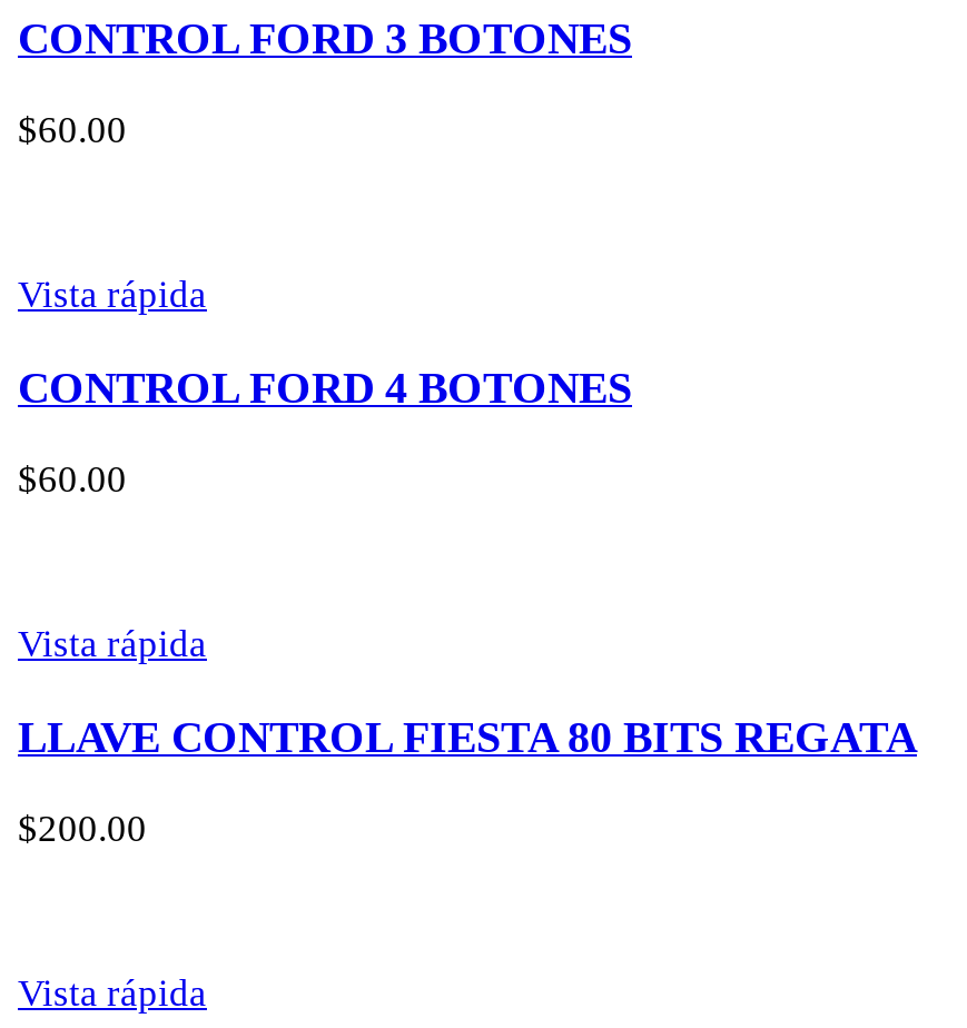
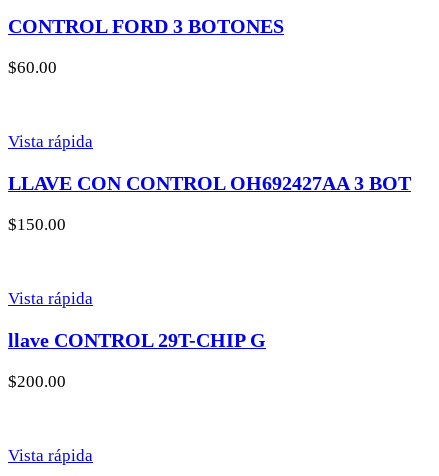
[18,363,632,412] CONTROL FORD 4 BOTONES -> [8,172,411,194] LLAVE CON CONTROL OH692427AA 3 BOT
[18,458,127,501] $60.00 -> [8,215,66,234] $150.00
[18,712,917,761] LLAVE CONTROL FIESTA 80 BITS REGATA -> [8,329,266,351] llave CONTROL 29T-CHIP G

